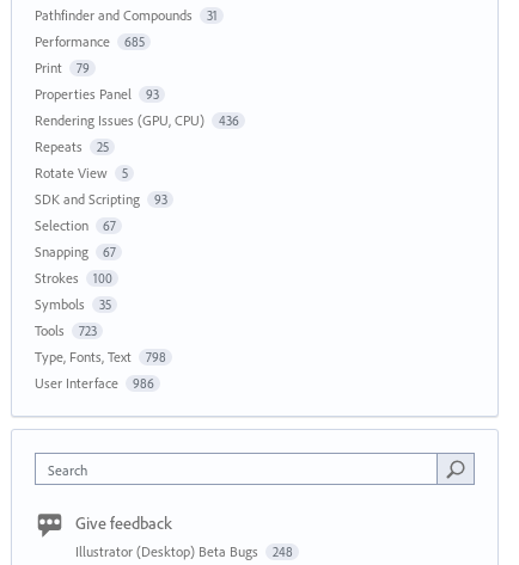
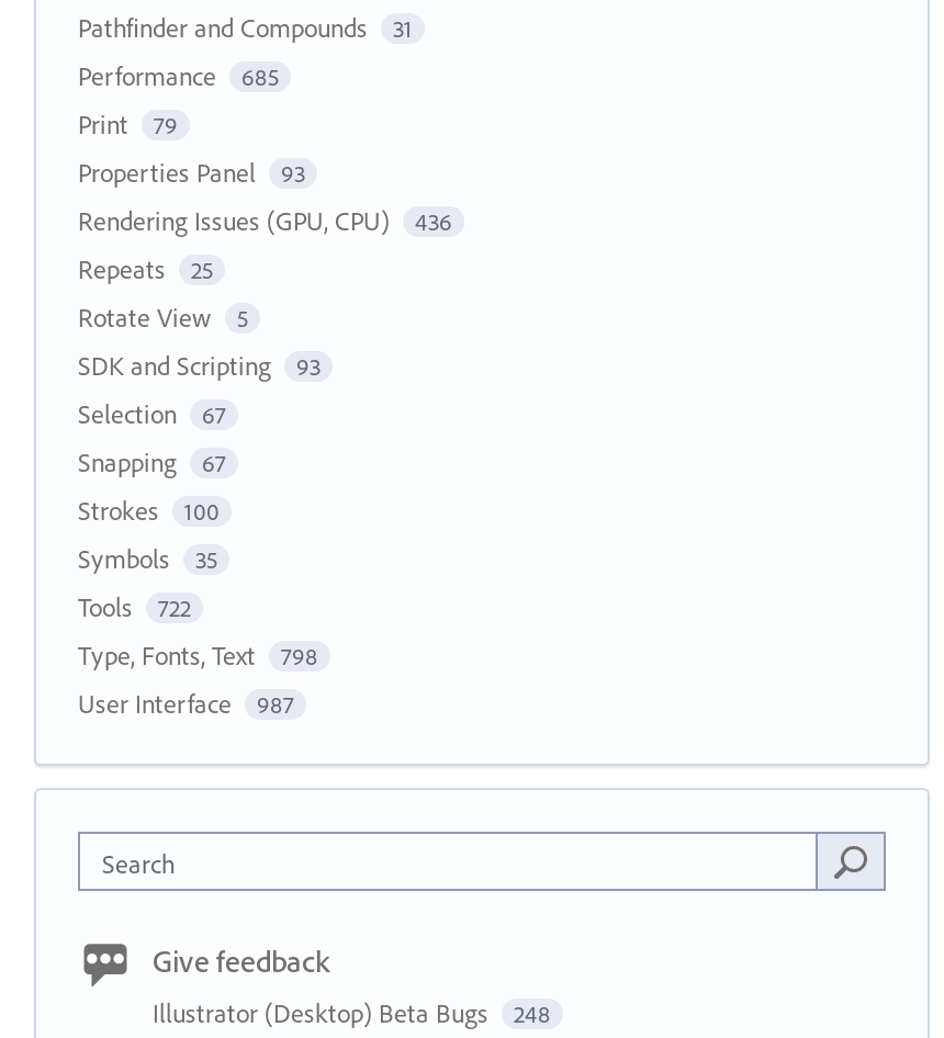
[35,321,96,339] Tools 723 -> [78,590,191,623] Tools 722
[35,374,154,391] User Interface 986 -> [78,686,294,719] User Interface 987

